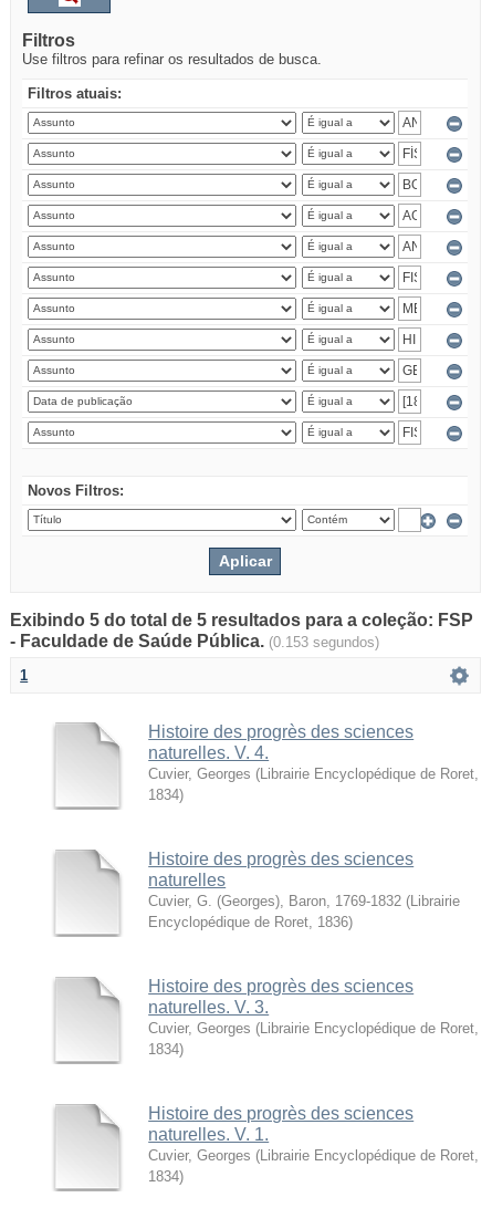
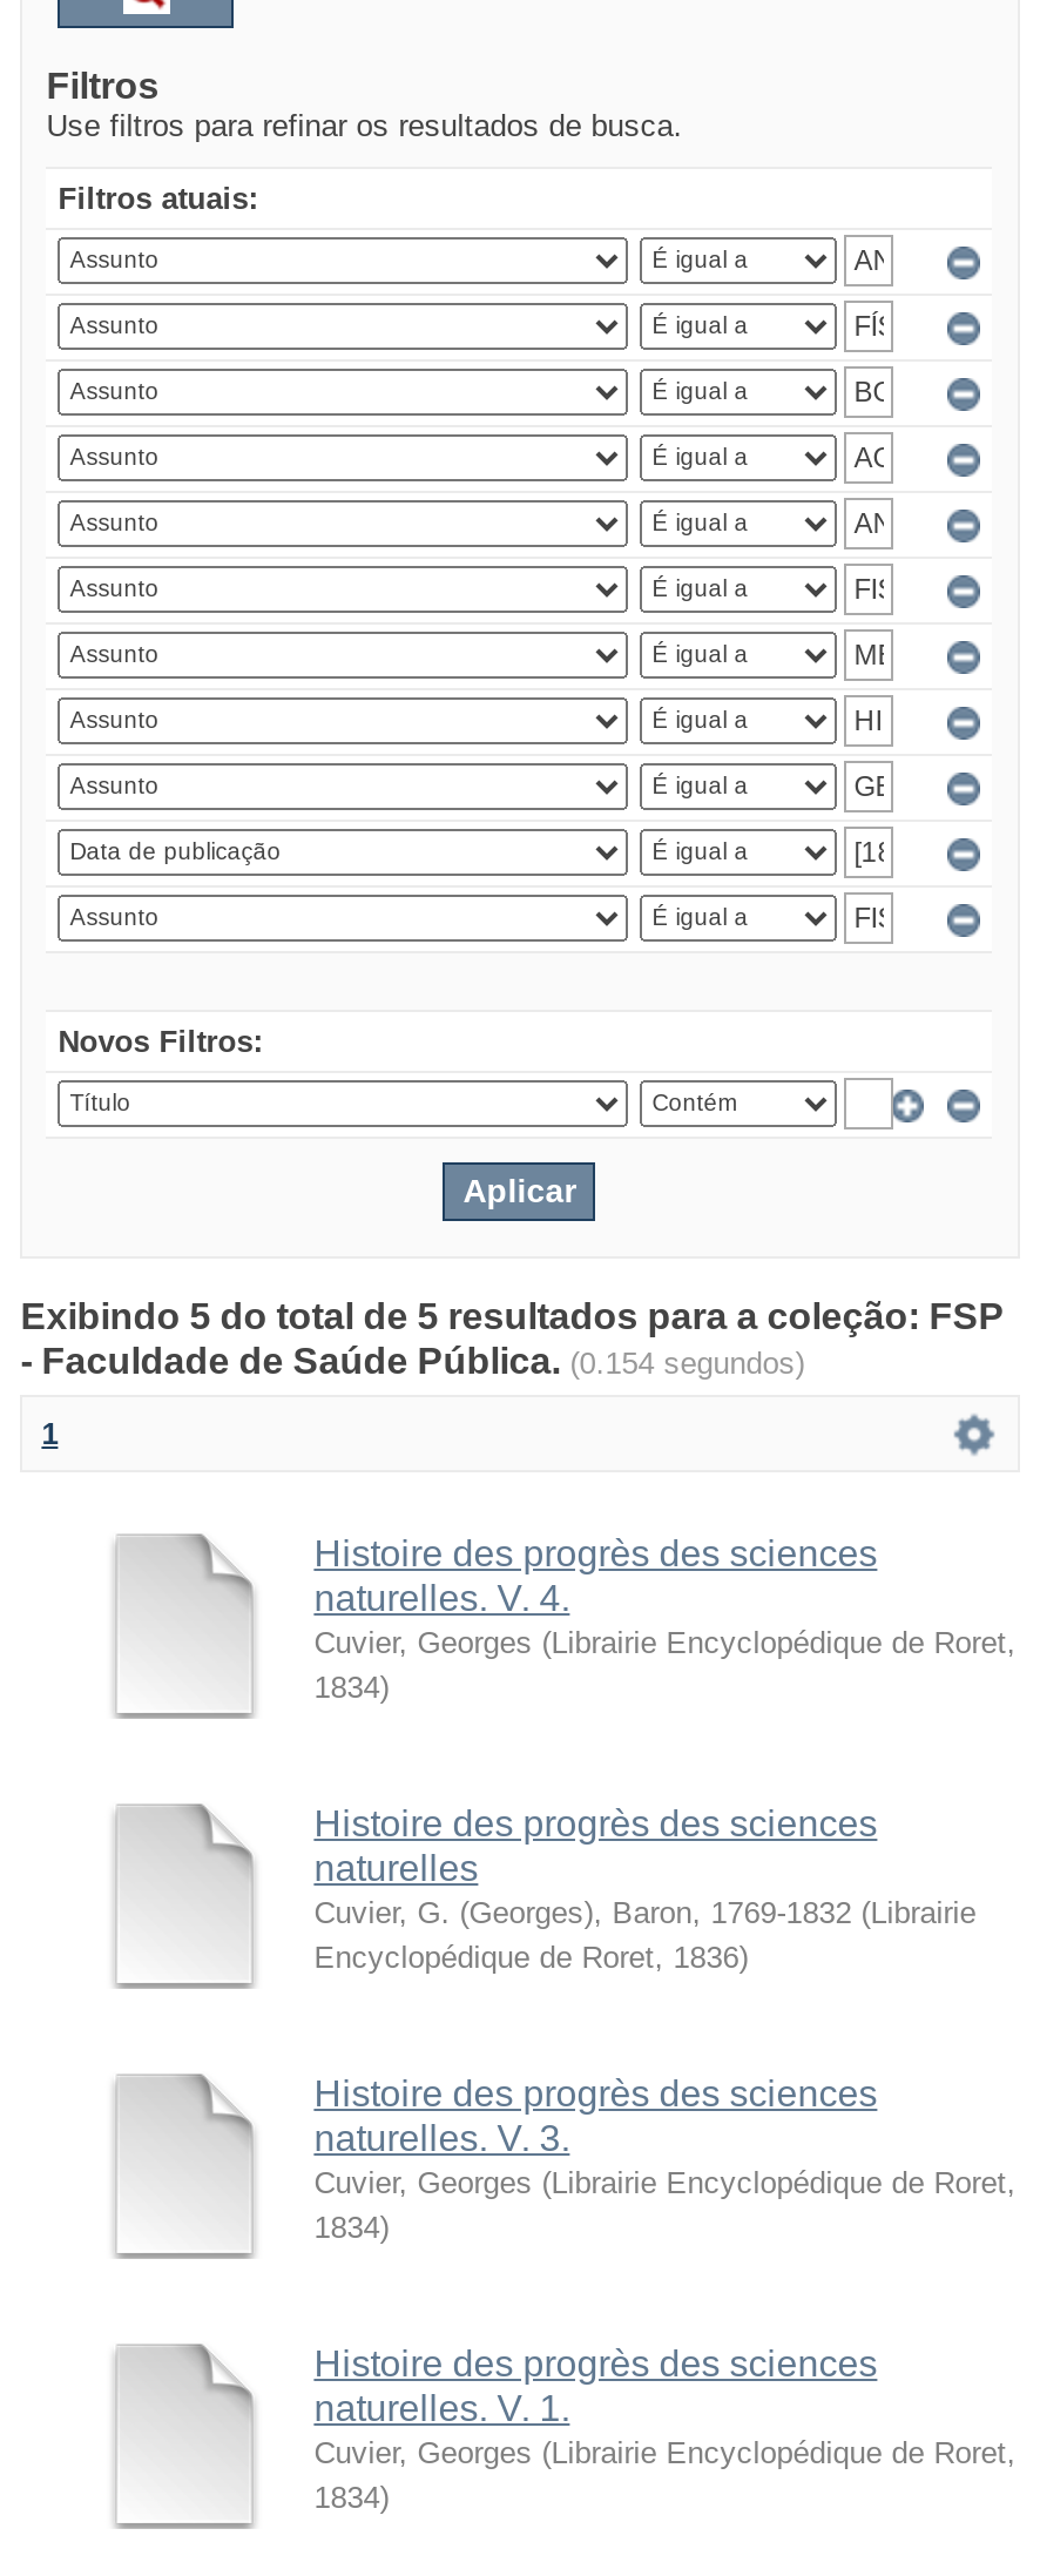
[10,632,379,650] - Faculdade de Saúde Pública. (0.153 segundos) -> [20,1341,805,1381] - Faculdade de Saúde Pública. (0.154 segundos)

